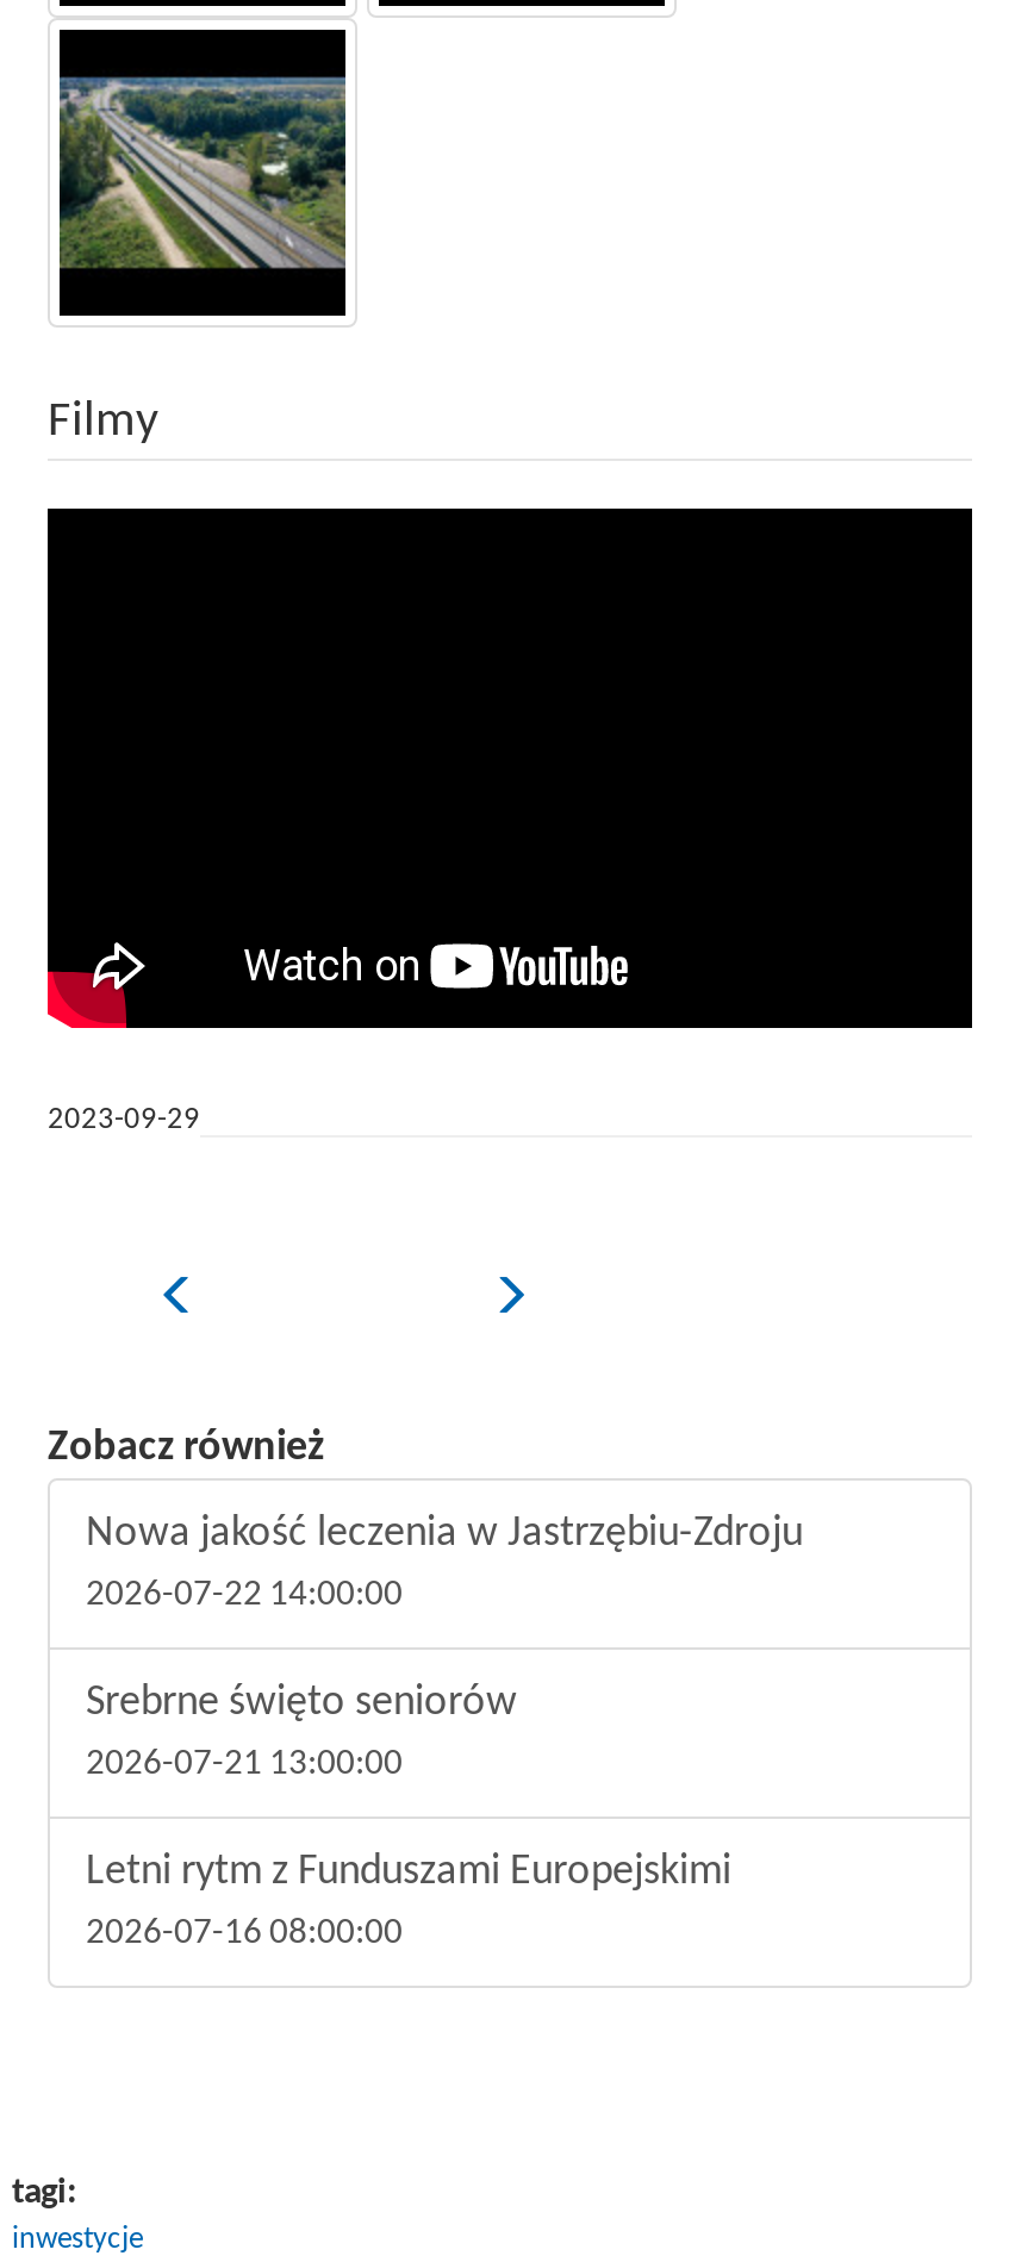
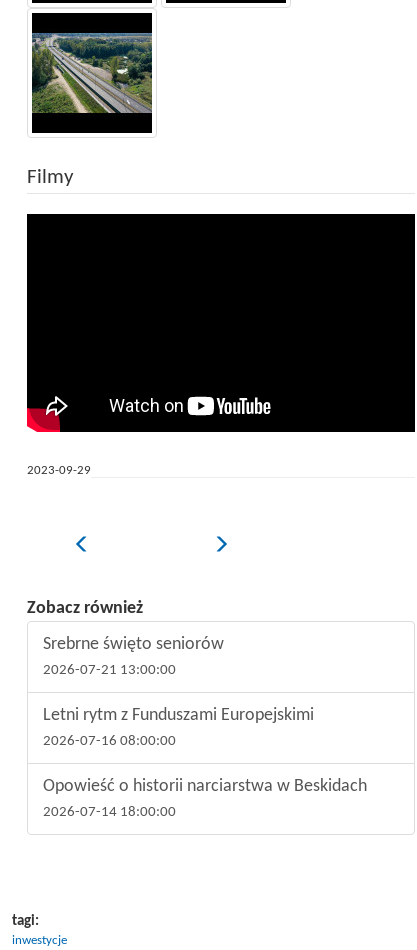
[86,1511,803,1614] Nowa jakość leczenia w Jastrzębiu-Zdroju | 2026-07-22 14:00:00 -> none
moved [86,1680,731,1952] -> [43,635,314,749]: Srebrne święto seniorów | 2026-07-21 13:00:00 | Letni rytm z Funduszami Europejskimi | 2026-07-16 08:00:00
none -> [43,777,367,820] Opowieść o historii narciarstwa w Beskidach | 2026-07-14 18:00:00

